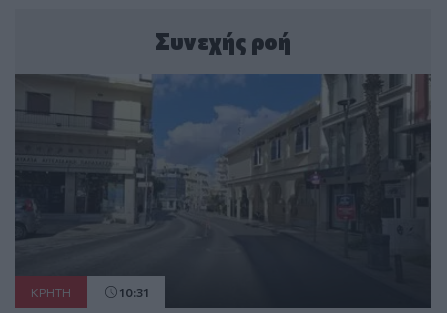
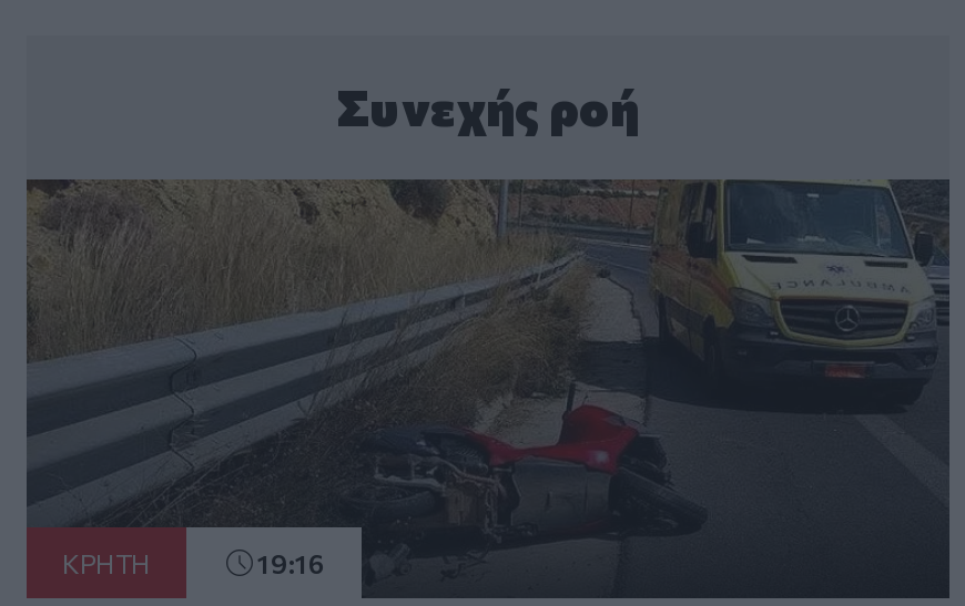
[15,73,431,299] [image] | 10:31 -> [27,177,949,578] [image] | 19:16

